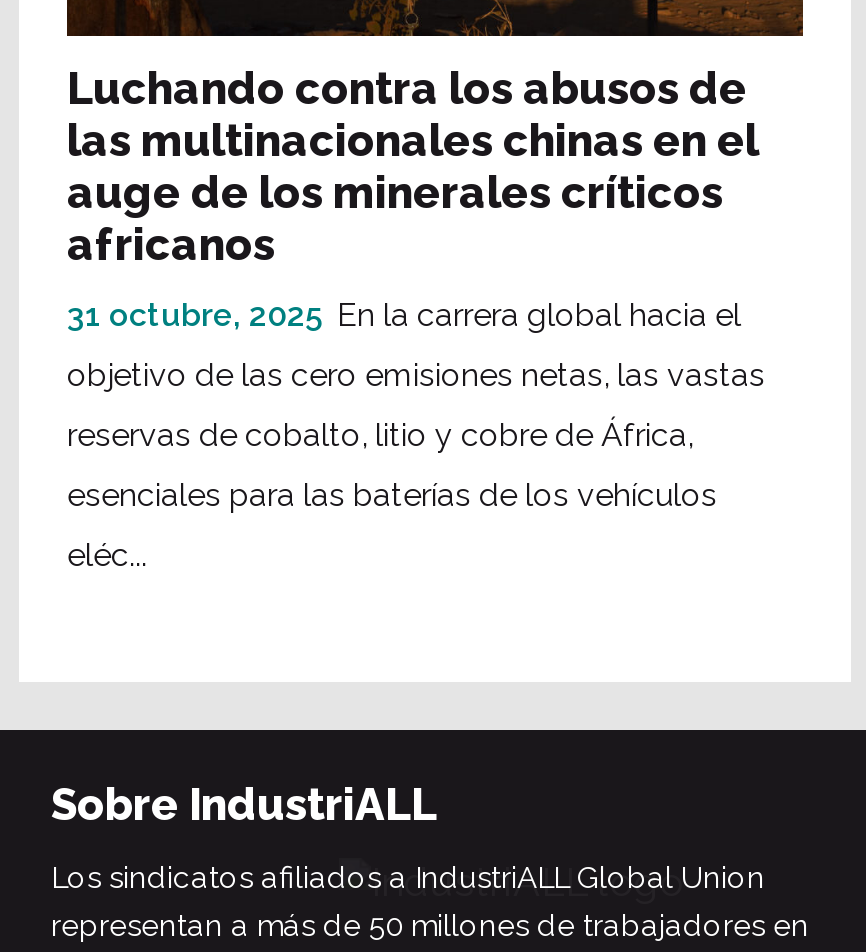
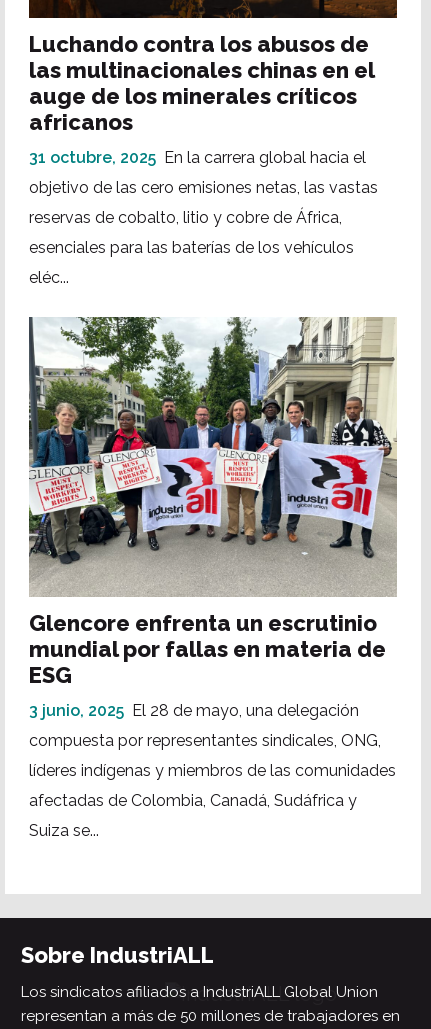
none -> [28,316,397,840] [image] | Glencore enfrenta un escrutinio | mundial por fallas en materia de | ESG | 3 junio, 2025 El 28 de mayo, una delegación | compuesta por representantes sindicales, ONG, | líderes indígenas y miembros de las comunidades | afectadas de Colombia, Canadá, Sudáfrica y | Suiza se...

